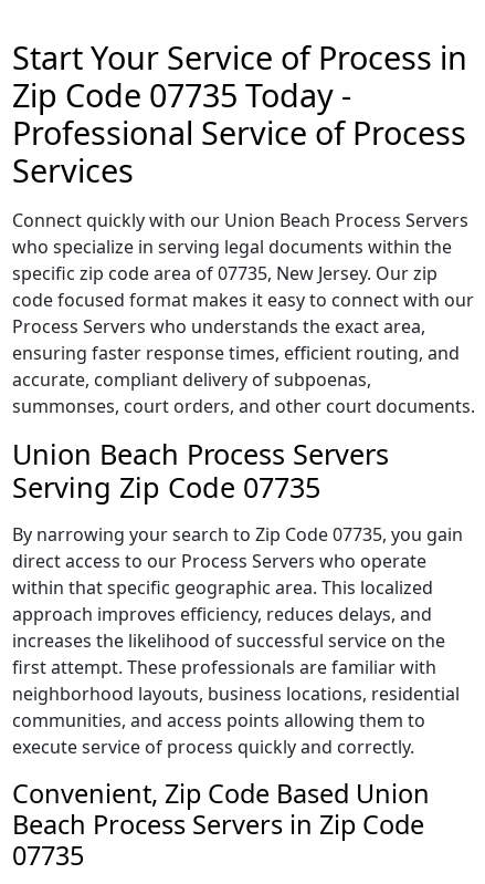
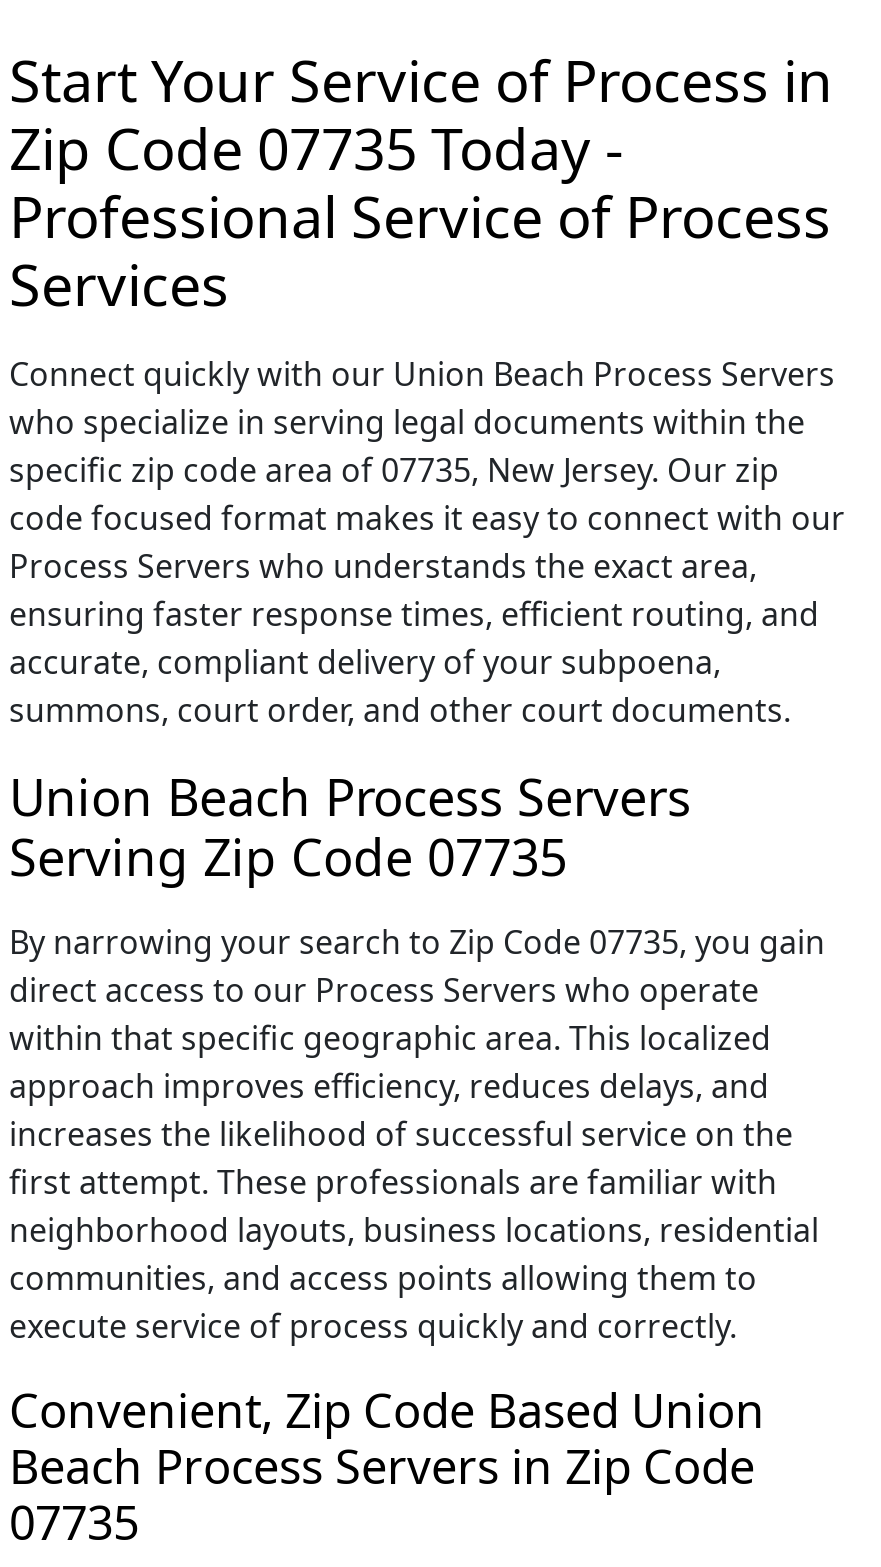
[12,367,475,418] accurate, compliant delivery of subpoenas, | summonses, court orders, and other court documents. -> [9,640,791,732] accurate, compliant delivery of your subpoena, | summons, court order, and other court documents.

